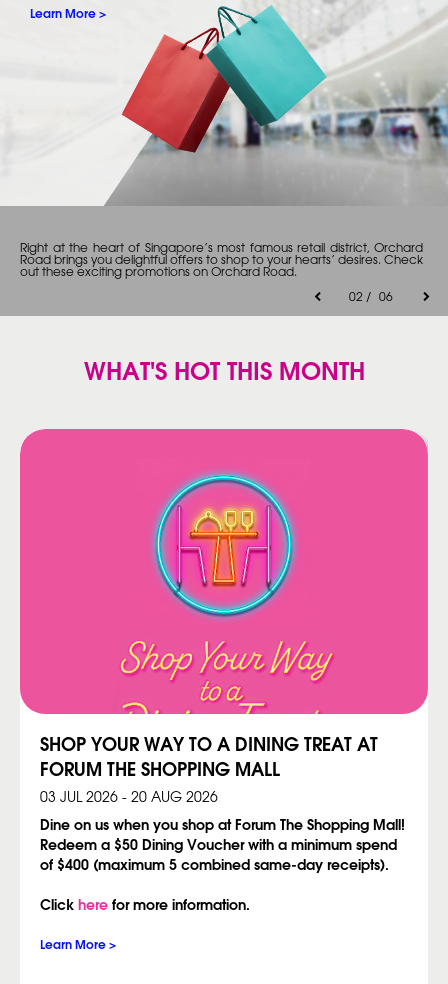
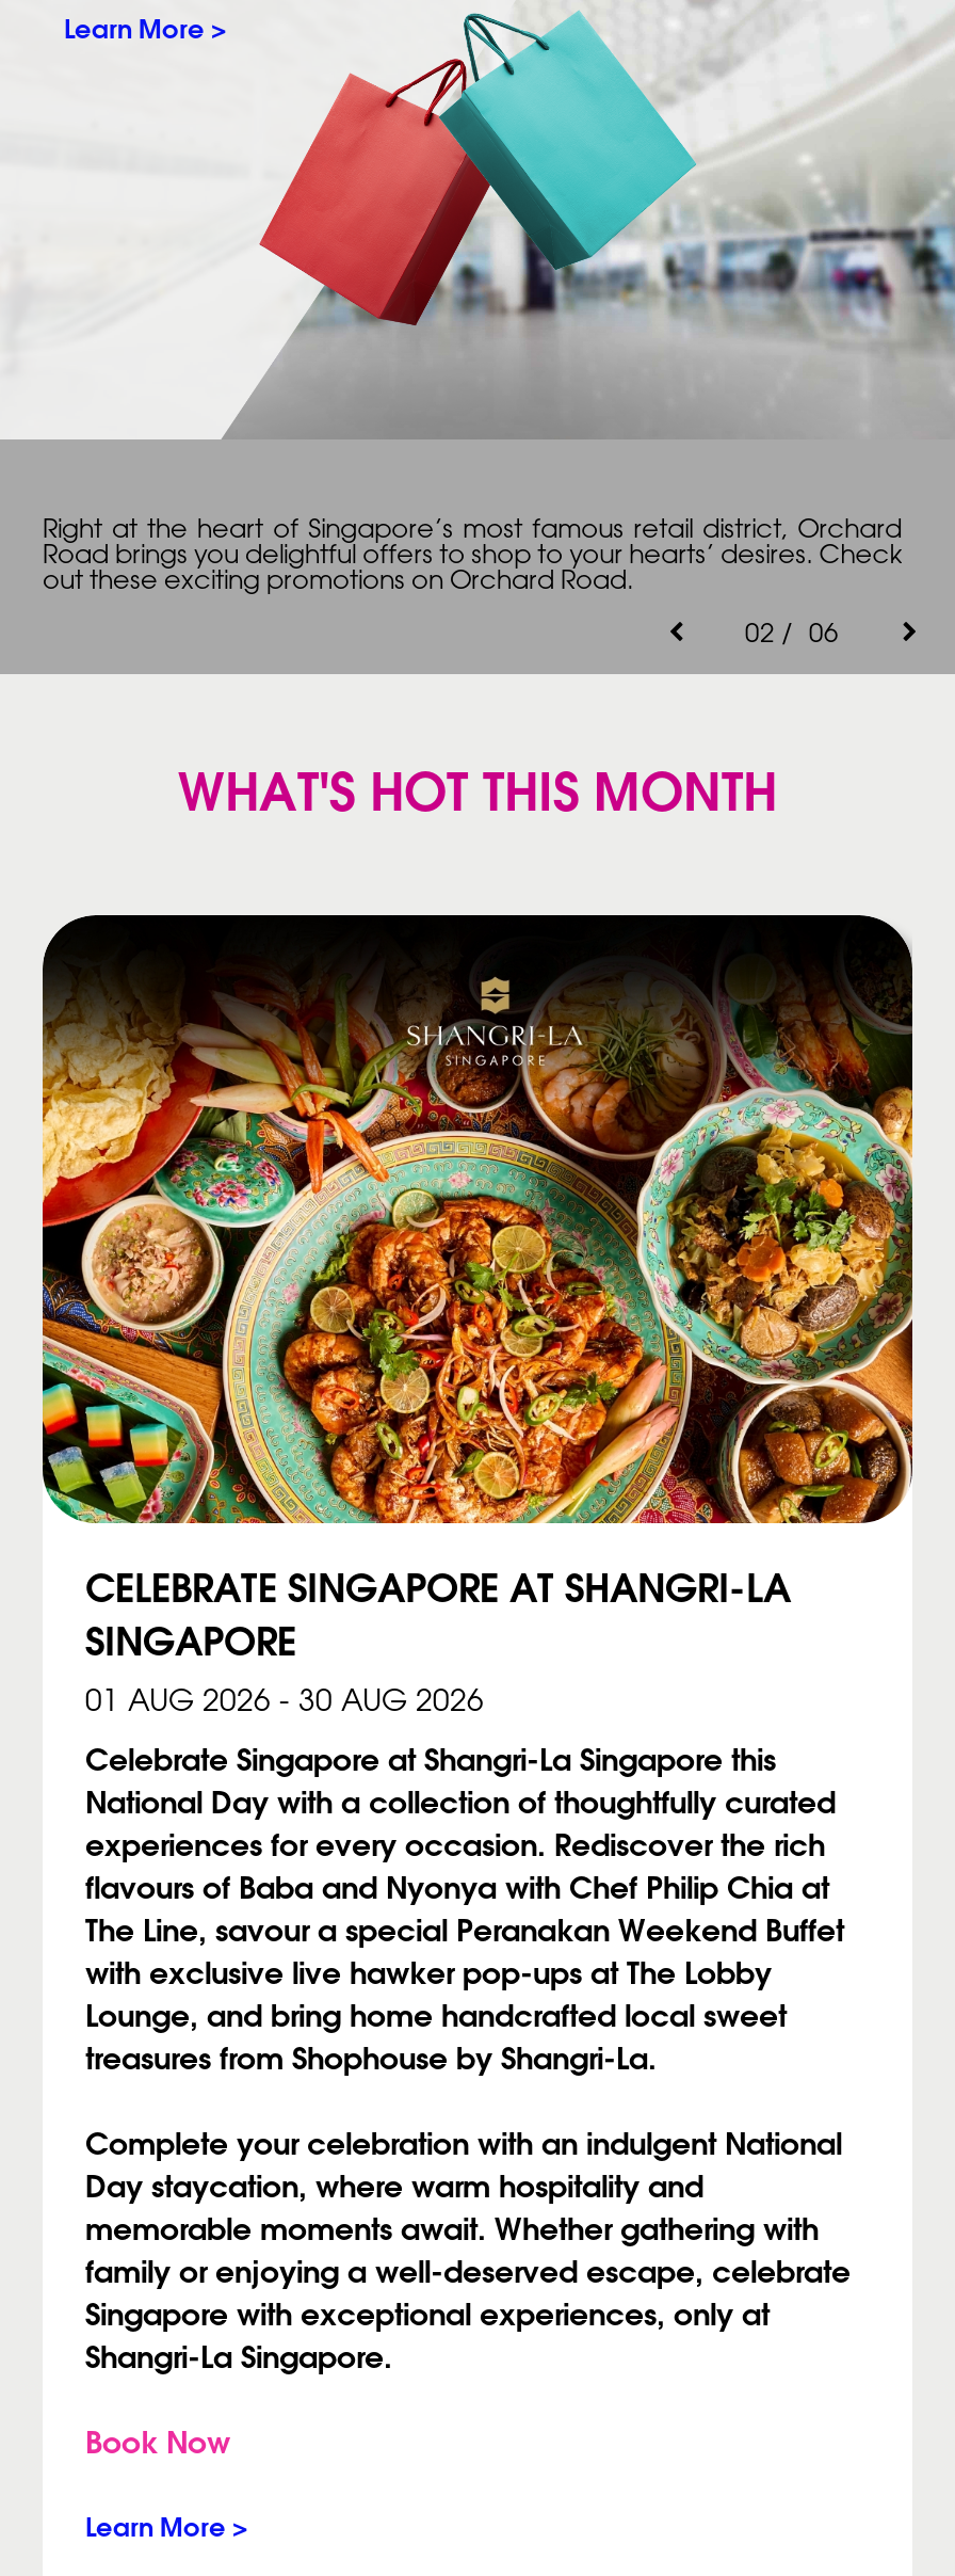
[19,428,429,913] [image] | SHOP YOUR WAY TO A DINING TREAT AT | FORUM THE SHOPPING MALL | 03 JUL 2026 - 20 AUG 2026 | Dine on us when you shop at Forum The Shopping Mall! | Redeem a $50 Dining Voucher with a minimum spend | of $400 (maximum 5 combined same-day receipts). | Click here for more information. -> [41,913,914,2460] [image] | CELEBRATE SINGAPORE AT SHANGRI-LA | SINGAPORE | 01 AUG 2026 - 30 AUG 2026 | Celebrate Singapore at Shangri-La Singapore this | National Day with a collection of thoughtfully curated | experiences for every occasion. Rediscover the rich | flavours of Baba and Nyonya with Chef Philip Chia at | The Line, savour a special Peranakan Weekend Buffet | with exclusive live hawker pop-ups at The Lobby | Lounge, and bring home handcrafted local sweet | treasures from Shophouse by Shangri-La. | Complete your celebration with an indulgent National | Day staycation, where warm hospitality and | memorable moments await. Whether gathering with | family or enjoying a well-deserved escape, celebrate | Singapore with exceptional experiences, only at | Shangri-La Singapore. | Book Now

